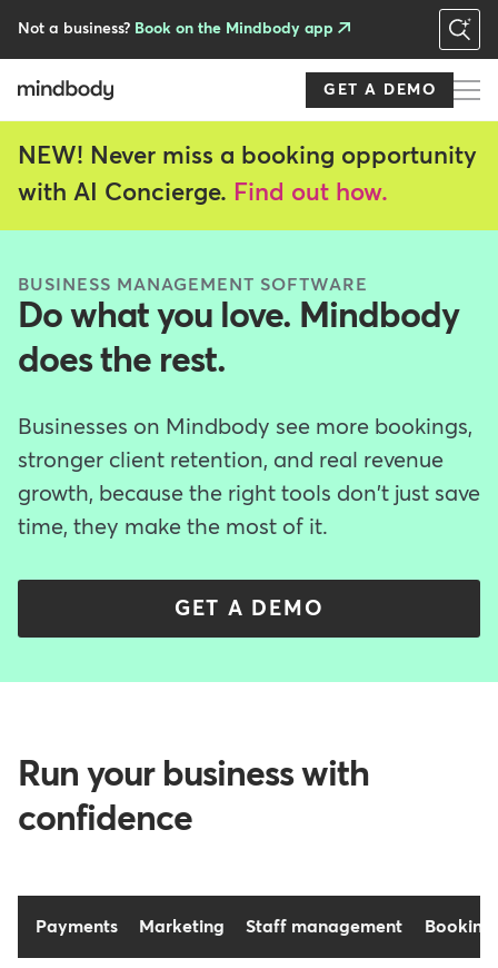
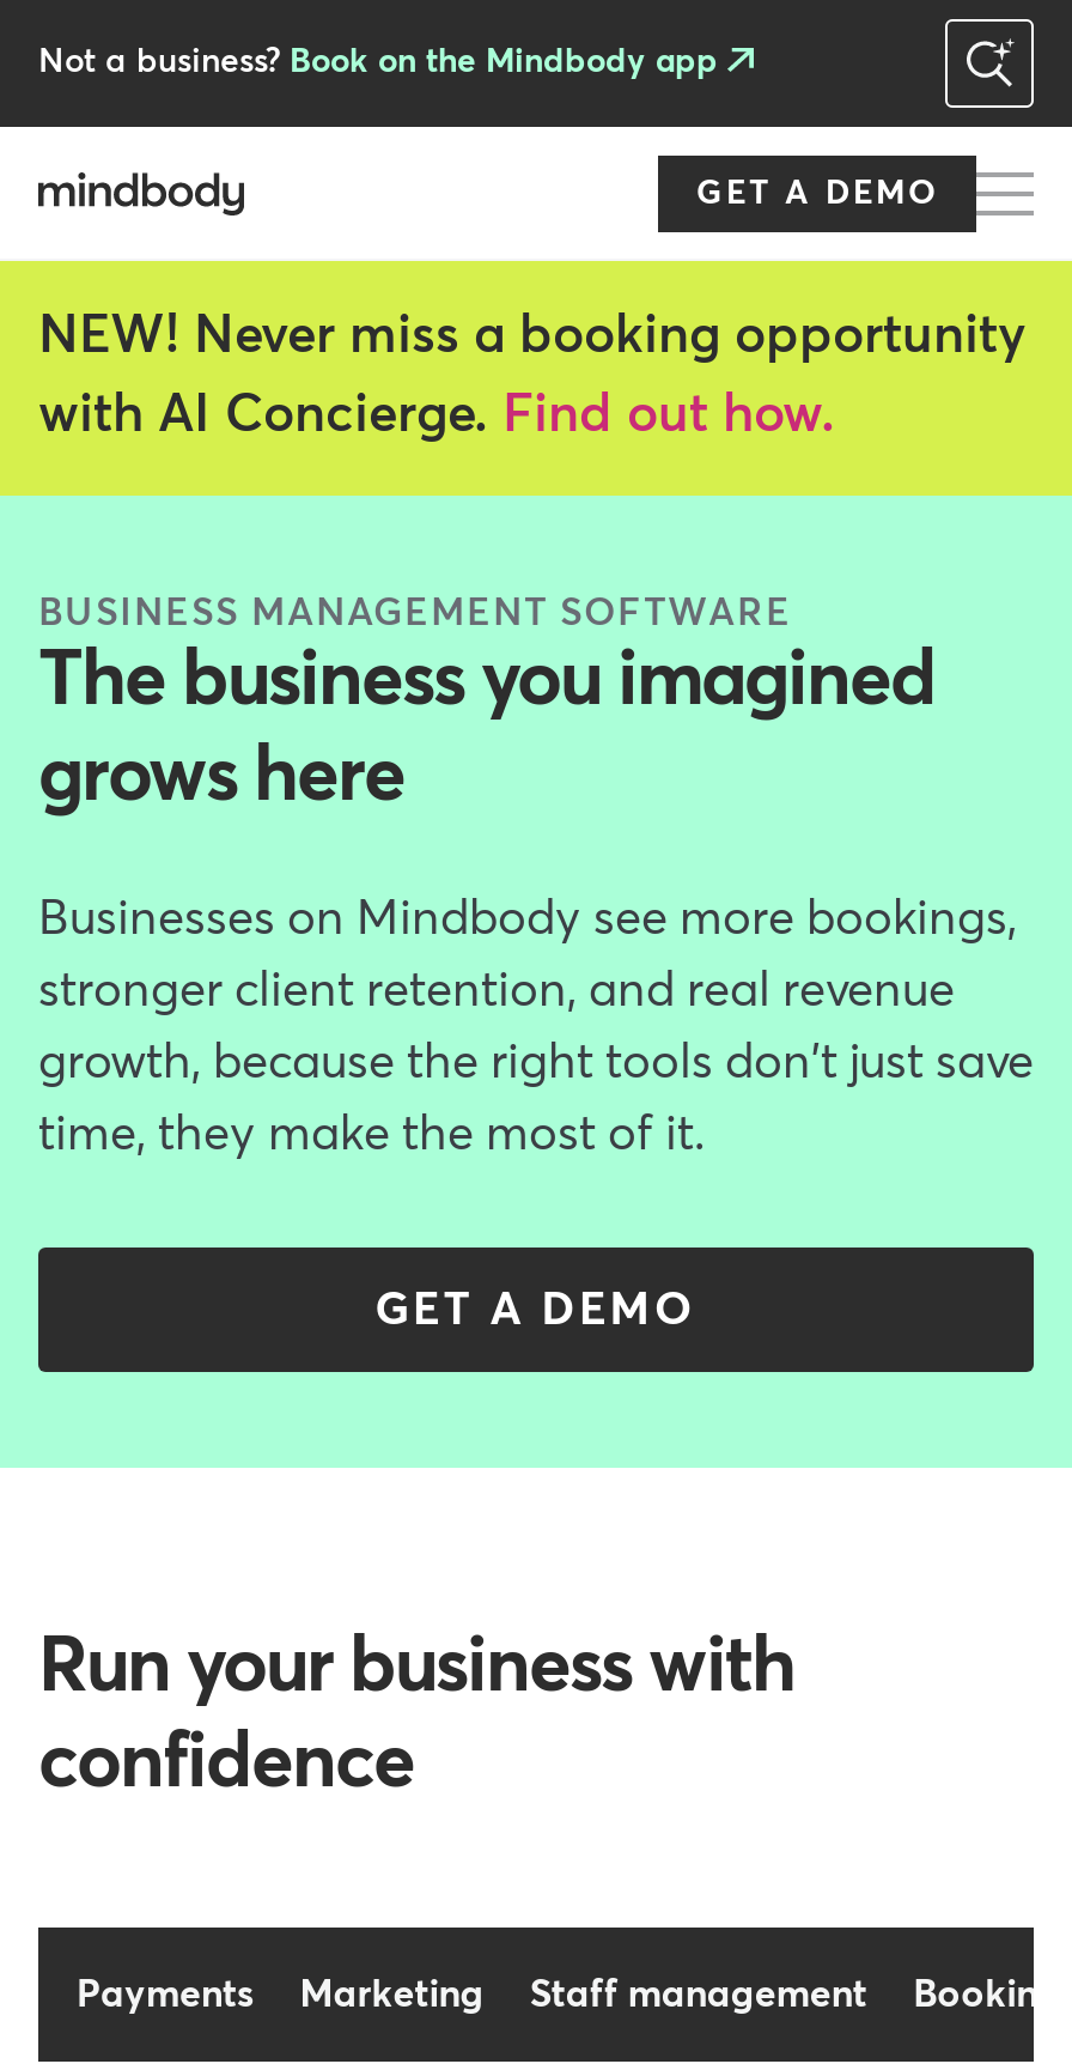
[18,299,459,379] Do what you love. Mindbody | does the rest. -> [38,644,936,817] The business you imagined | grows here

